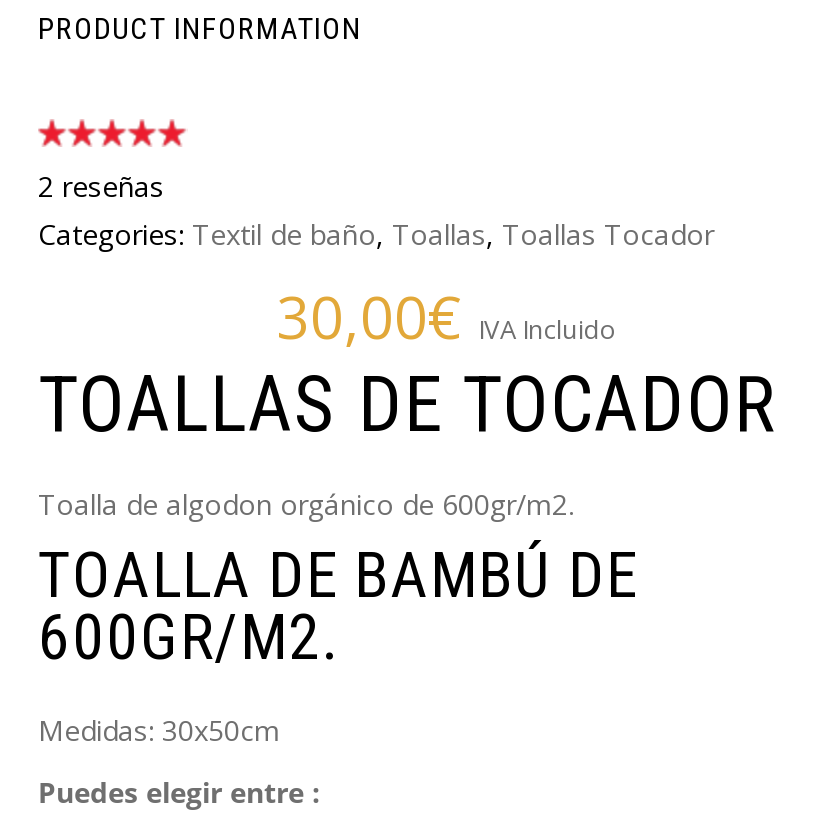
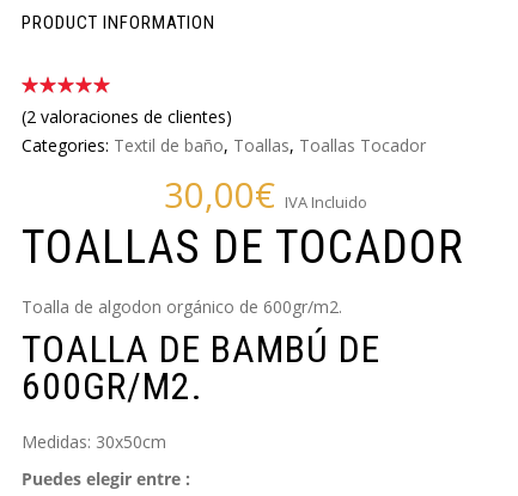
[38,167,164,205] 2 reseñas -> [22,105,232,128] (2 valoraciones de clientes)

